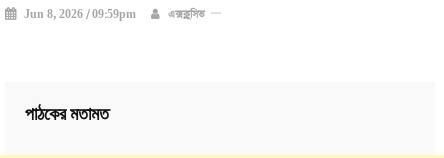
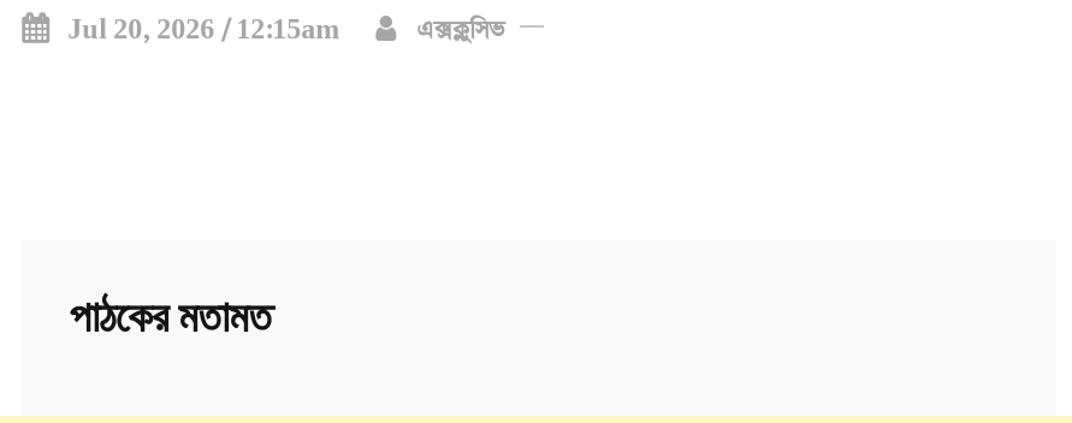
[24,8,136,22] Jun 8, 2026 / 09:59pm -> [68,14,340,47] Jul 20, 2026 / 12:15am

